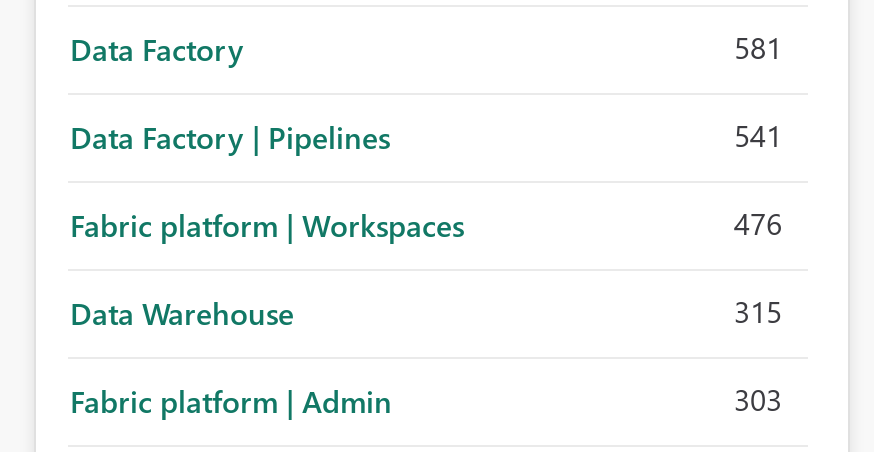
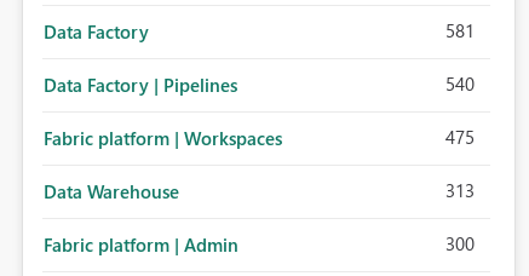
[734,115,782,155] 541 -> [445,71,475,96] 540
[734,203,782,243] 476 -> [445,125,475,149] 475
[734,291,782,331] 315 -> [445,178,475,202] 313
[734,379,782,419] 303 -> [445,231,475,255] 300

